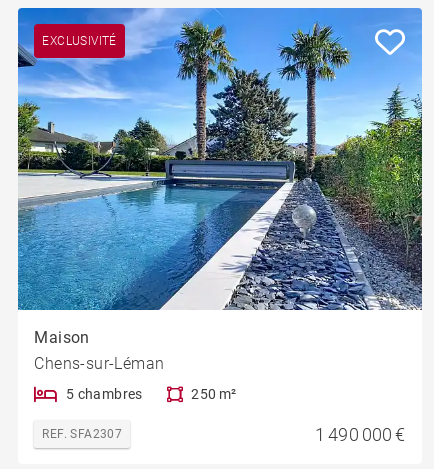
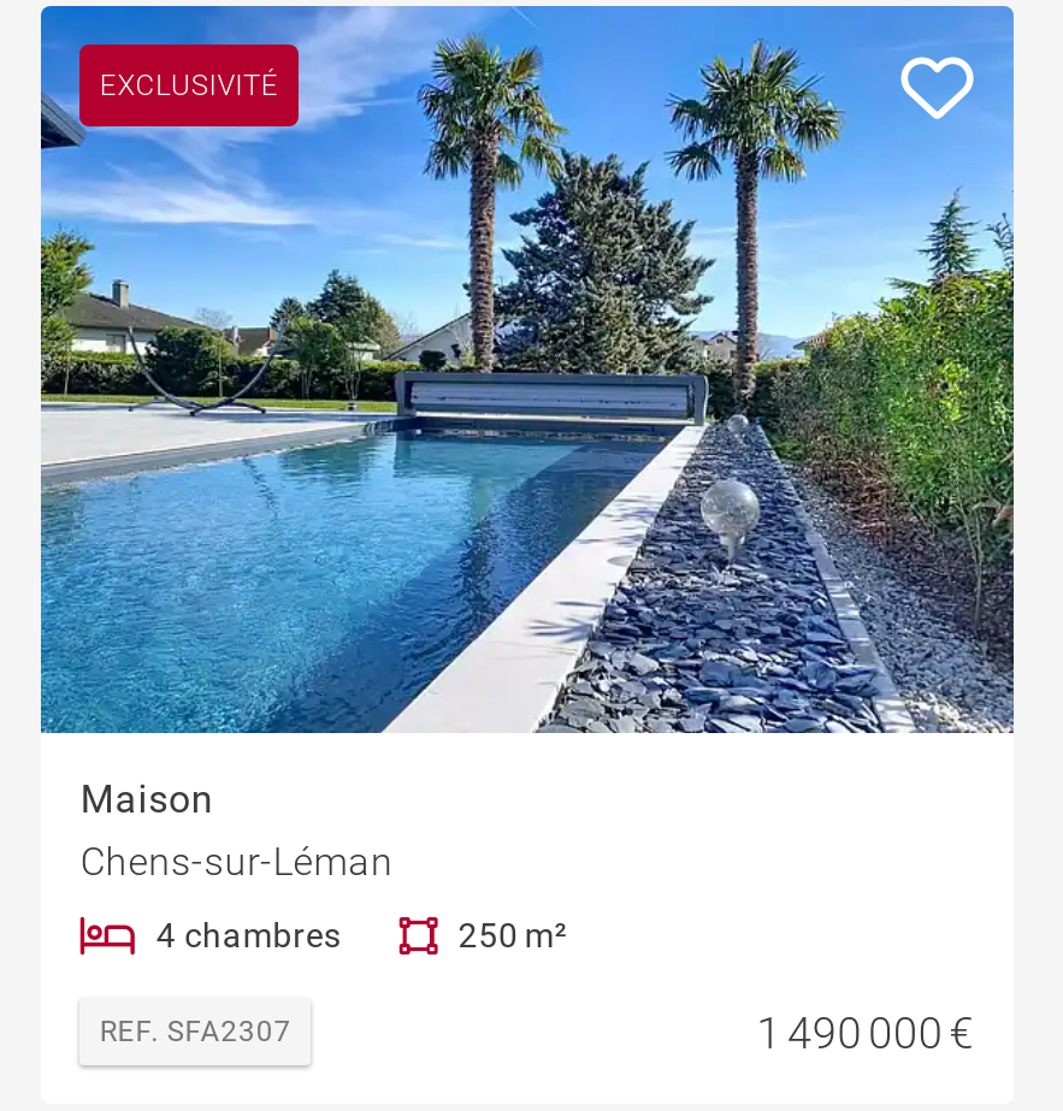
[66,386,143,402] 5 chambres -> [156,916,341,955] 4 chambres

